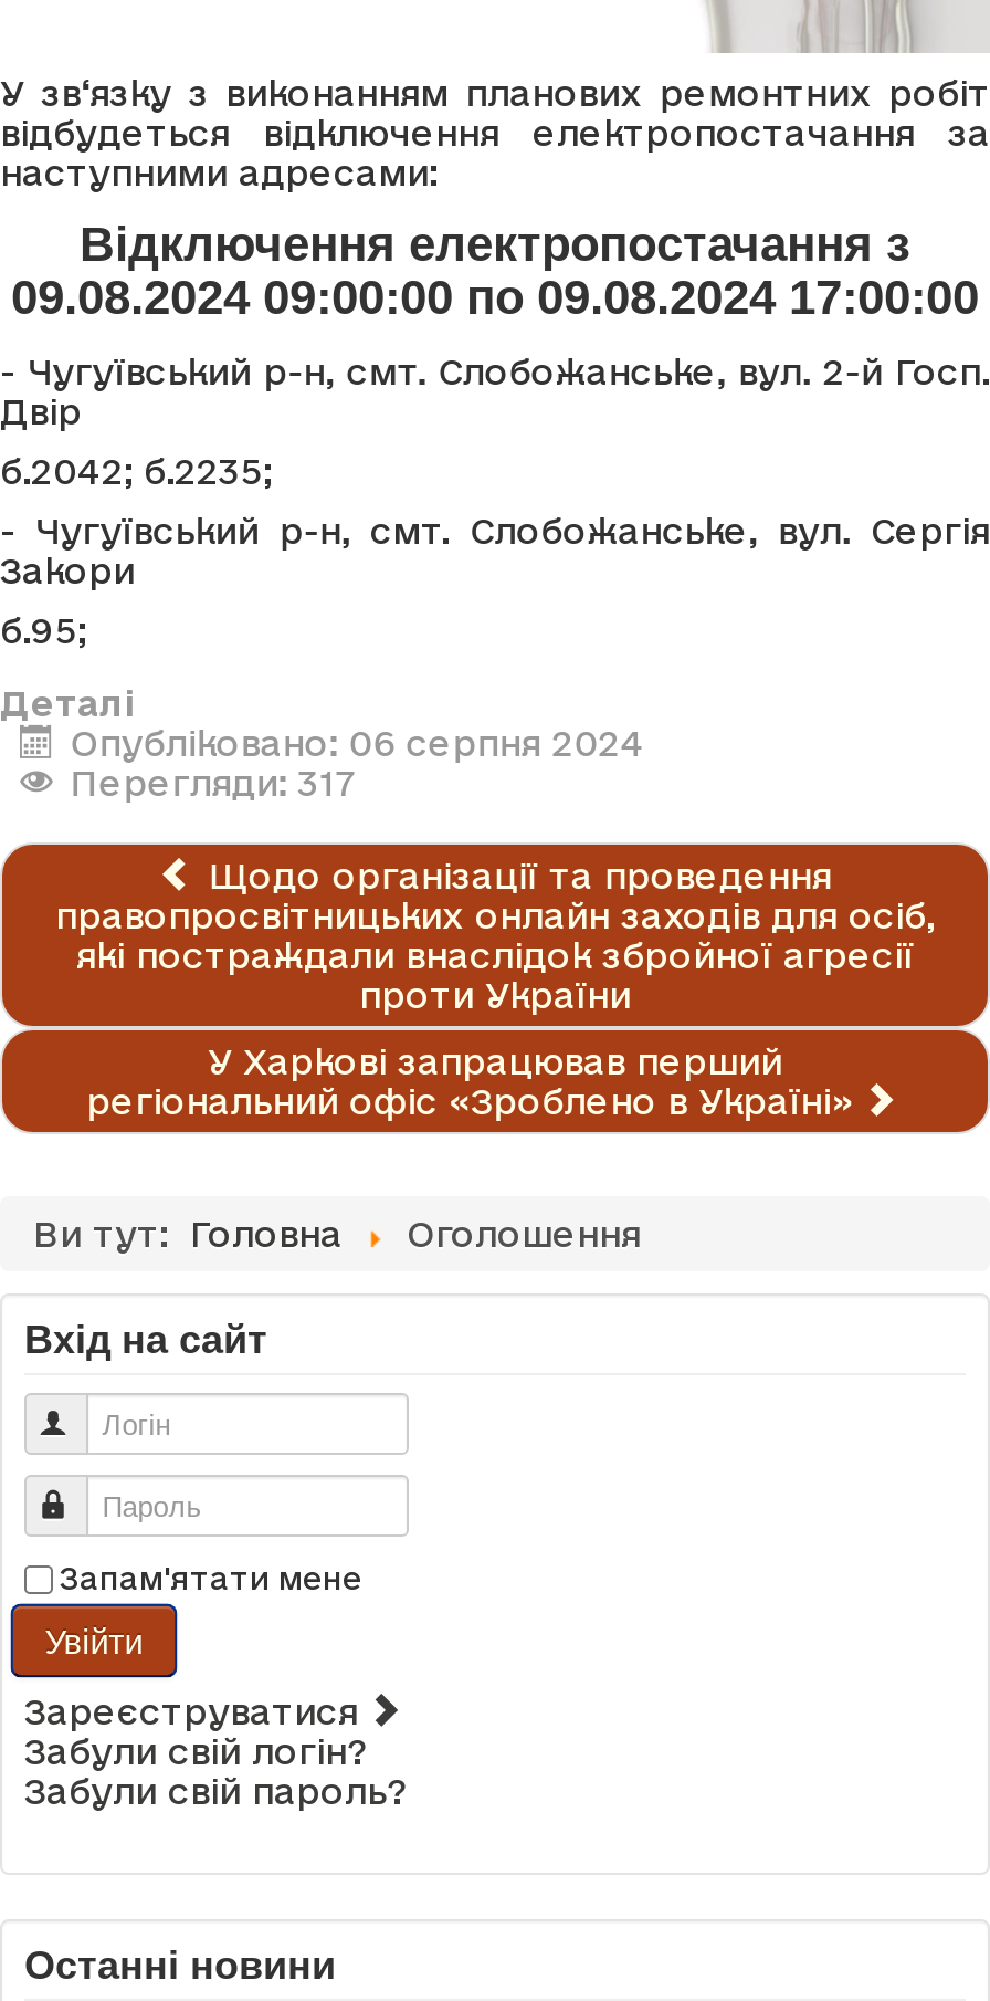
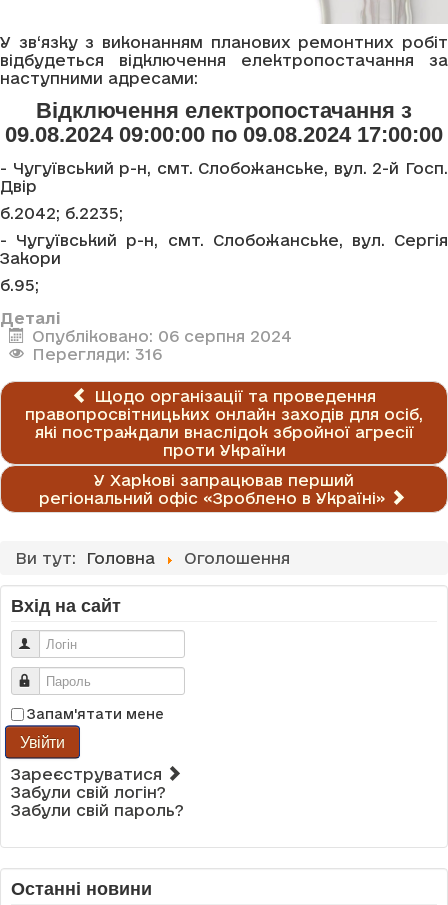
[70,763,358,803] Перегляди: 317 -> [32,345,162,363] Перегляди: 316

